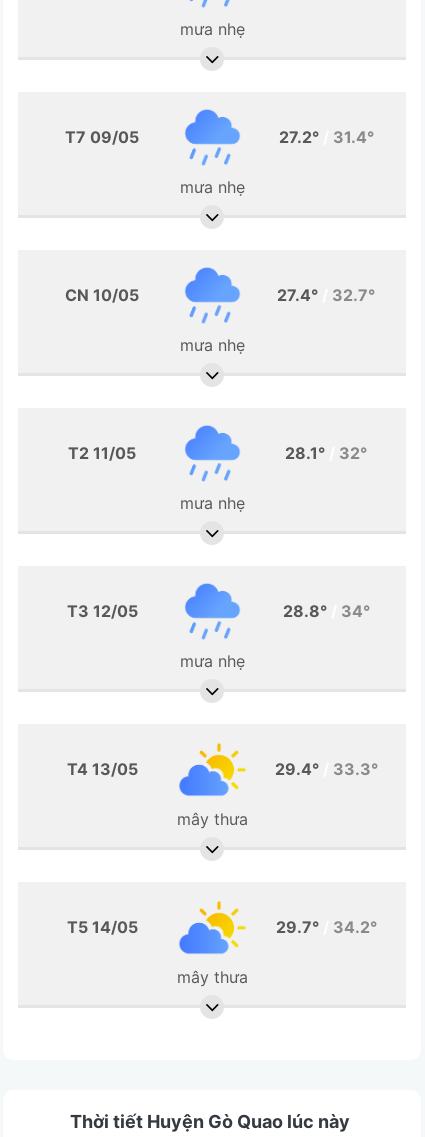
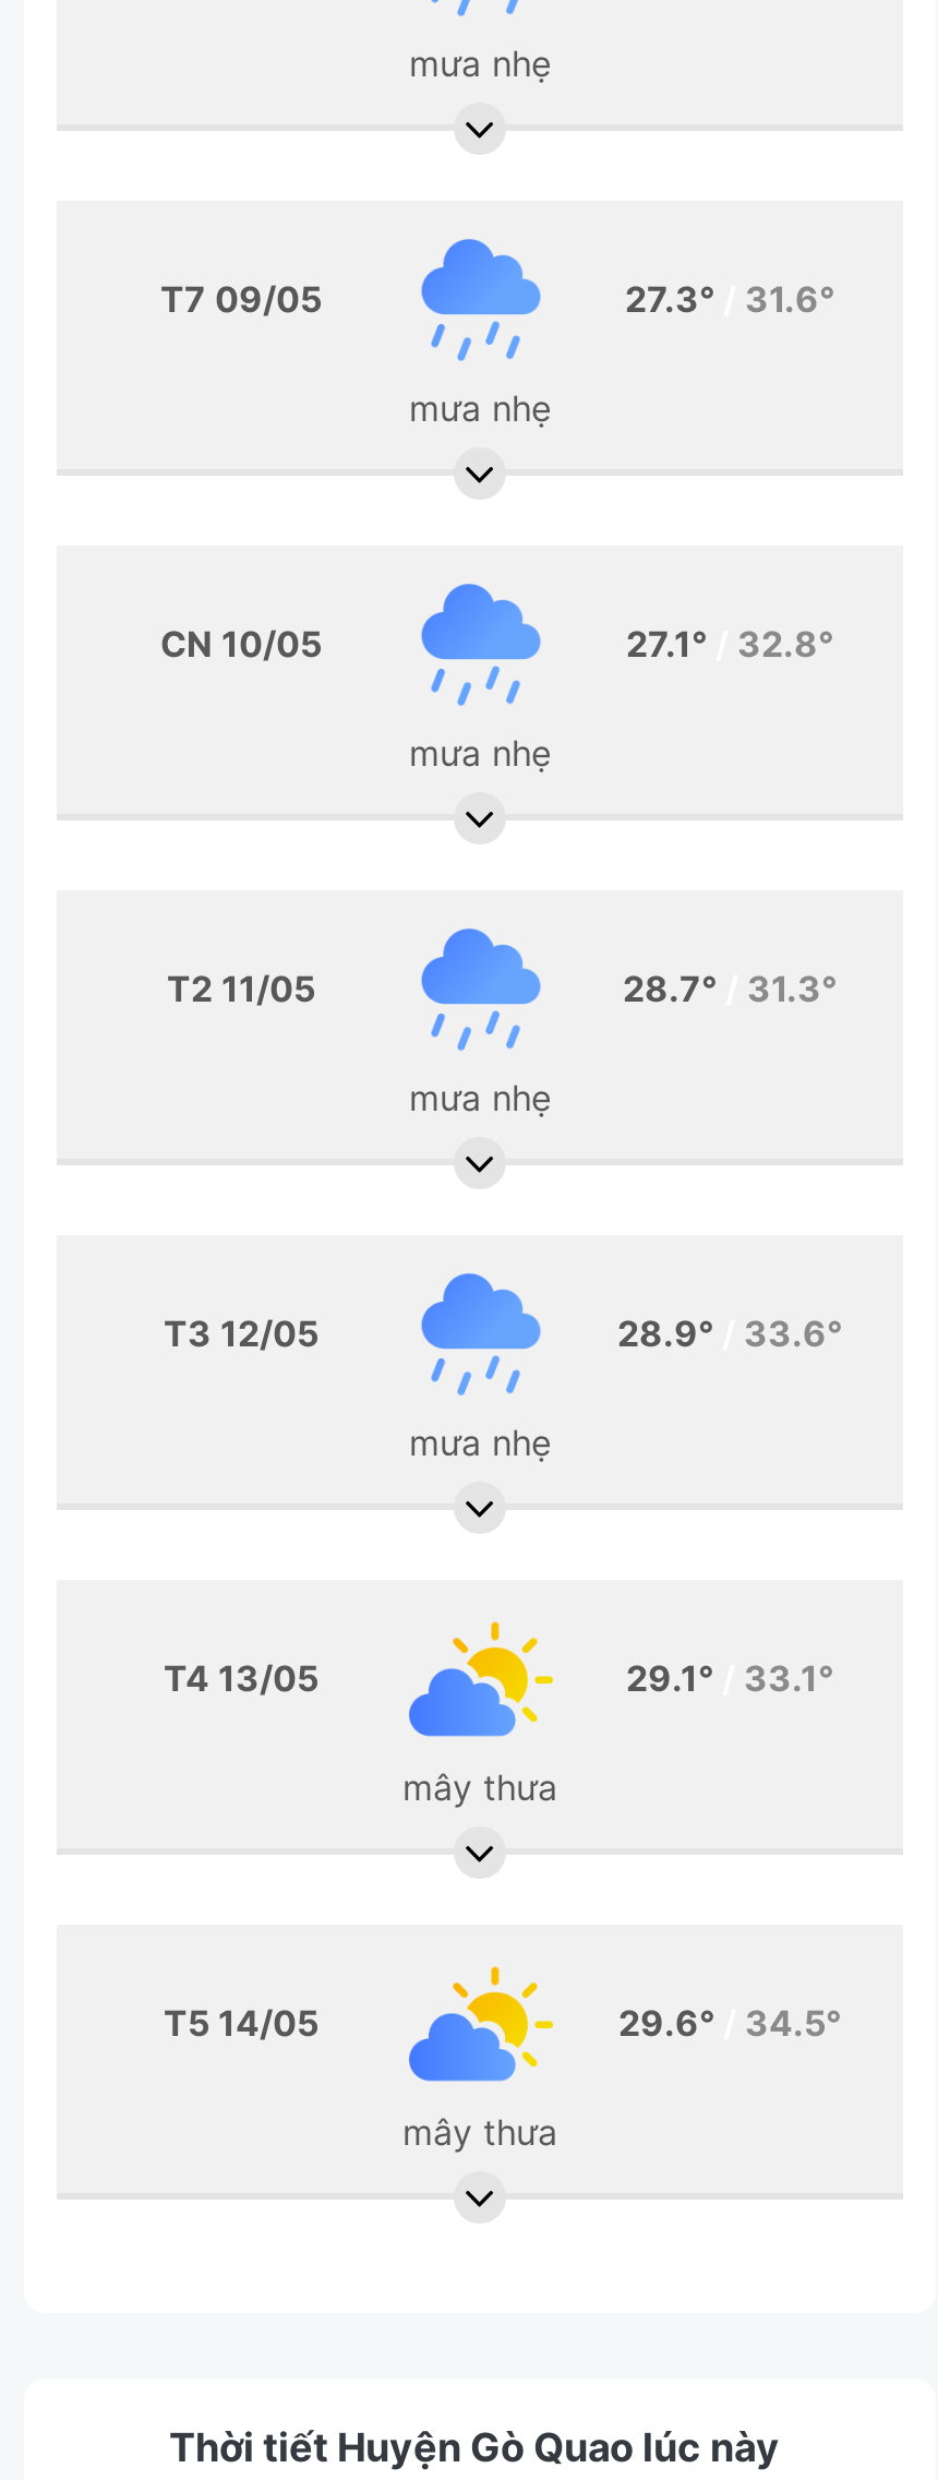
[279,127,374,147] 27.2° / 31.4° -> [625,277,834,320] 27.3° / 31.6°
[277,285,375,305] 27.4° / 32.7° -> [626,621,833,665] 27.1° / 32.8°
[285,443,367,463] 28.1° / 32° -> [623,966,837,1010] 28.7° / 31.3°
[283,601,370,621] 28.8° / 34° -> [617,1311,842,1355] 28.9° / 33.6°
[275,759,378,779] 29.4° / 33.3° -> [626,1656,833,1699] 29.1° / 33.1°
[276,917,377,937] 29.7° / 34.2° -> [618,2001,841,2044] 29.6° / 34.5°

